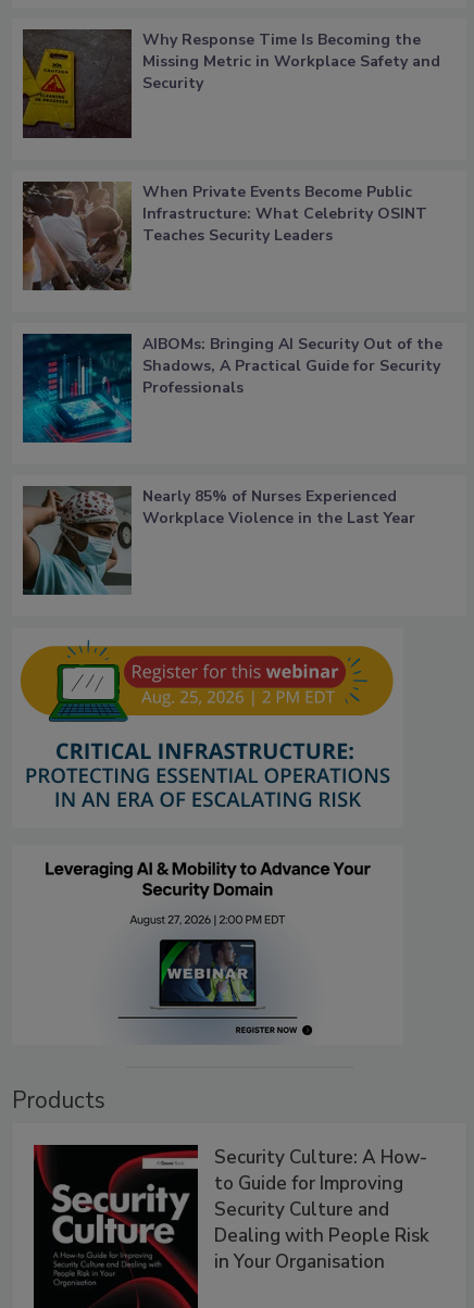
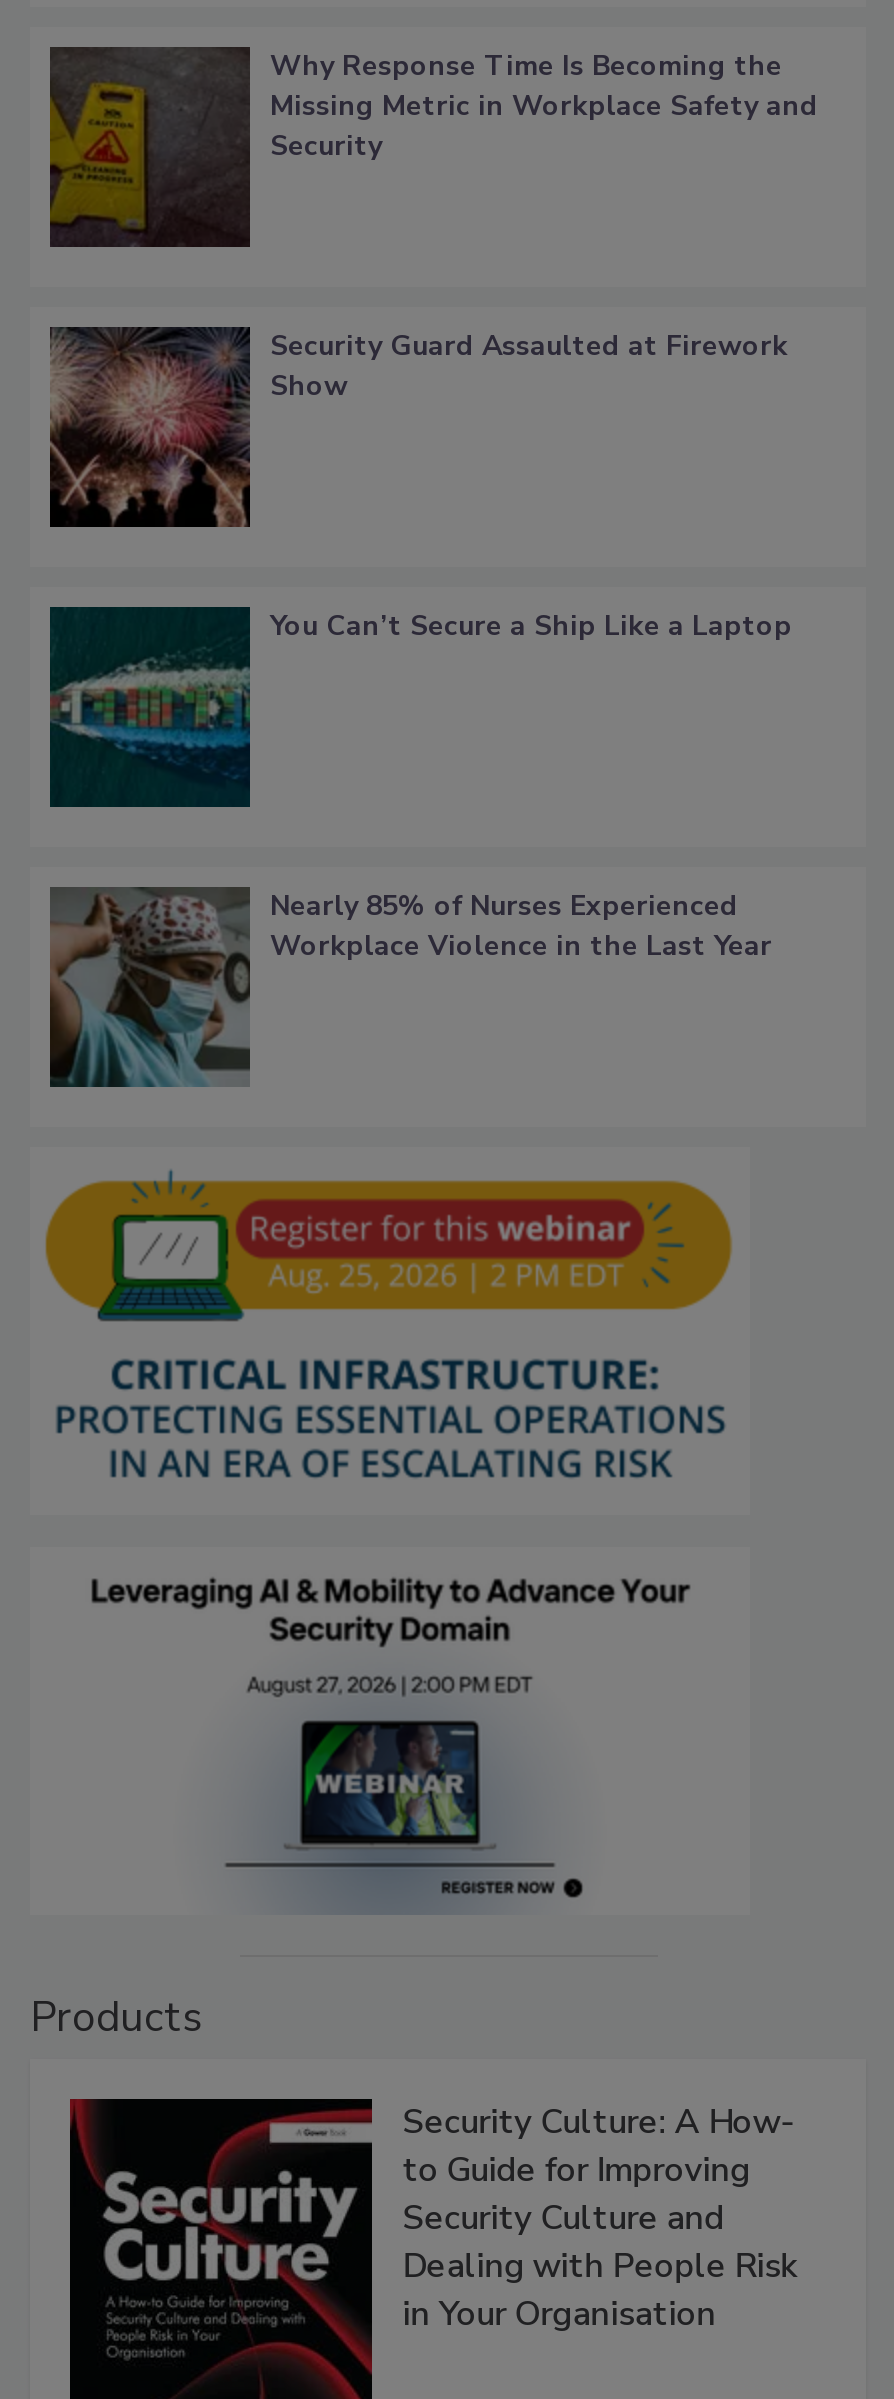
[22,182,427,291] [image] | When Private Events Become Public | Infrastructure: What Celebrity OSINT | Teaches Security Leaders -> [48,325,788,529] [image] | Security Guard Assaulted at Firework | Show
[22,334,442,444] [image] | AIBOMs: Bringing AI Security Out of the | Shadows, A Practical Guide for Security | Professionals -> [48,607,792,809] [image] | You Can’t Secure a Ship Like a Laptop

